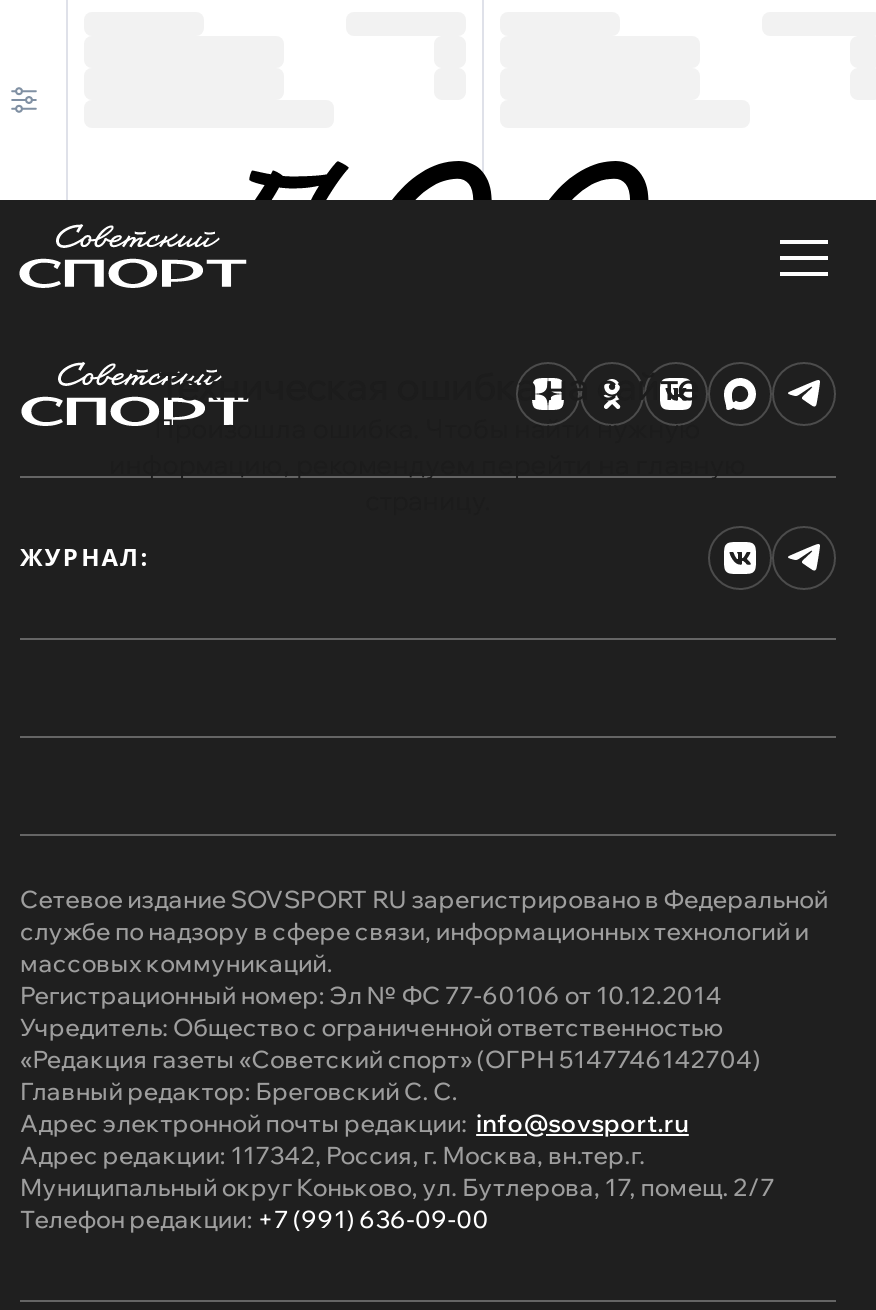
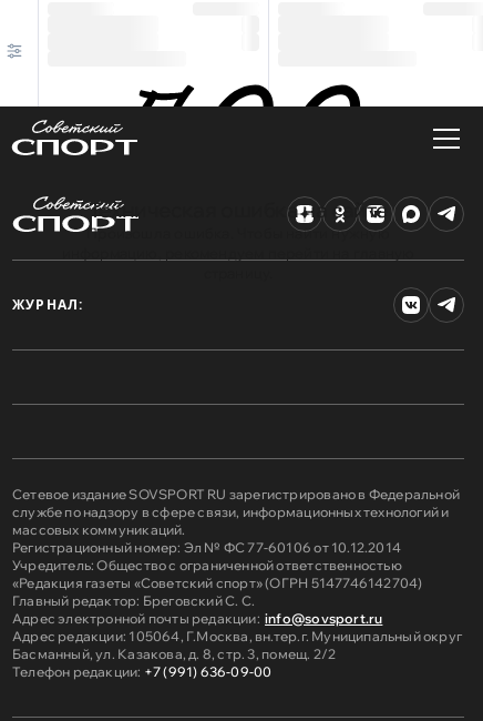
[20,1140,775,1202] Адрес редакции: 117342, Россия, г. Москва, вн.тер.г. | Муниципальный округ Коньково, ул. Бутлерова, 17, помещ. 2/7 -> [12,628,462,662] Адрес редакции: 105064, Г.Москва, вн.тер.г. Муниципальный округ | Басманный, ул. Казакова, д. 8, стр. 3, помещ. 2/2

